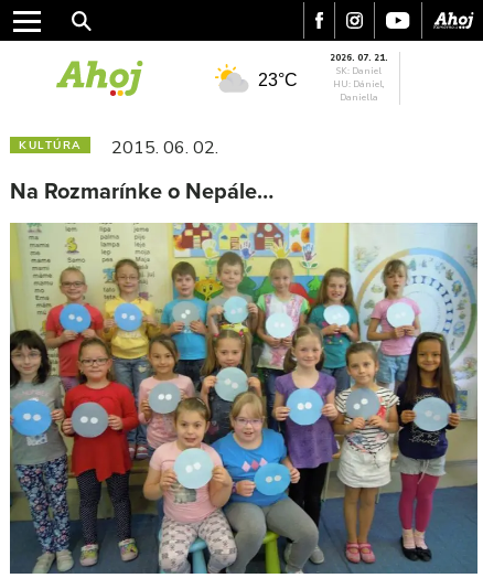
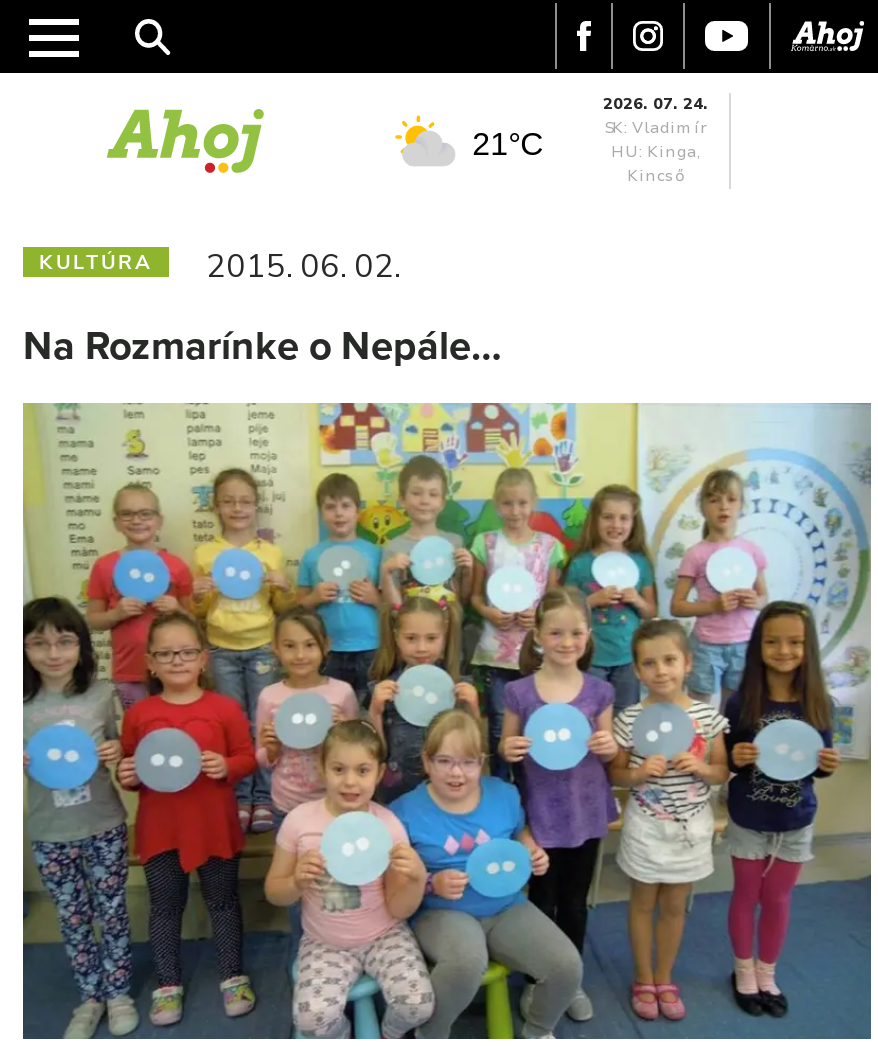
[330,52,388,104] 2026. 07. 21. | SK: Daniel | HU: Dániel, | Daniella -> [603,93,709,187] 2026. 07. 24. | SK: Vladimír | HU: Kinga, | Kincső
[258,71,297,89] 23°C -> [472,127,544,161] 21°C

